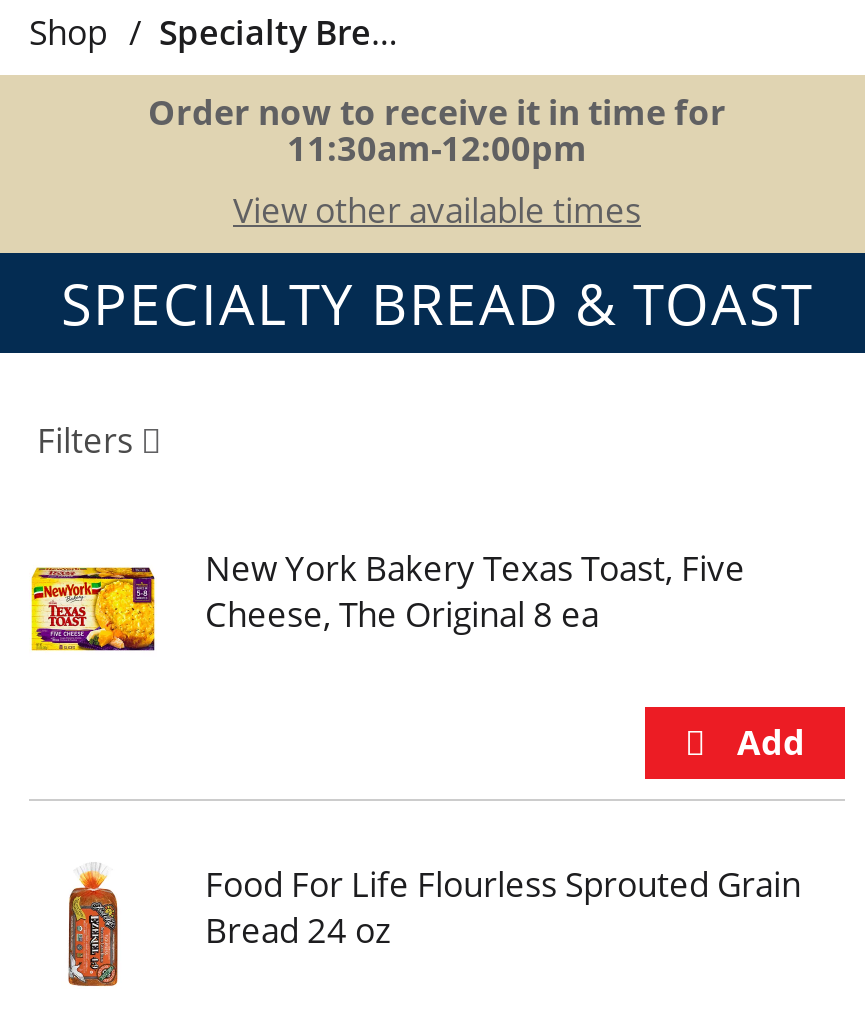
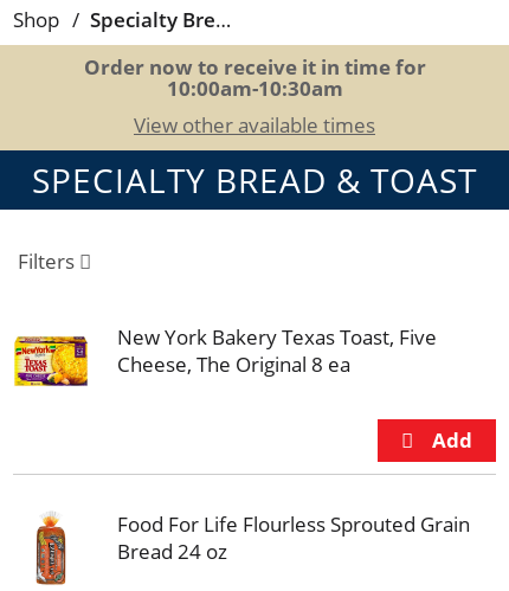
[287,125,587,171] 11:30am-12:00pm -> [166,75,343,102] 10:00am-10:30am

